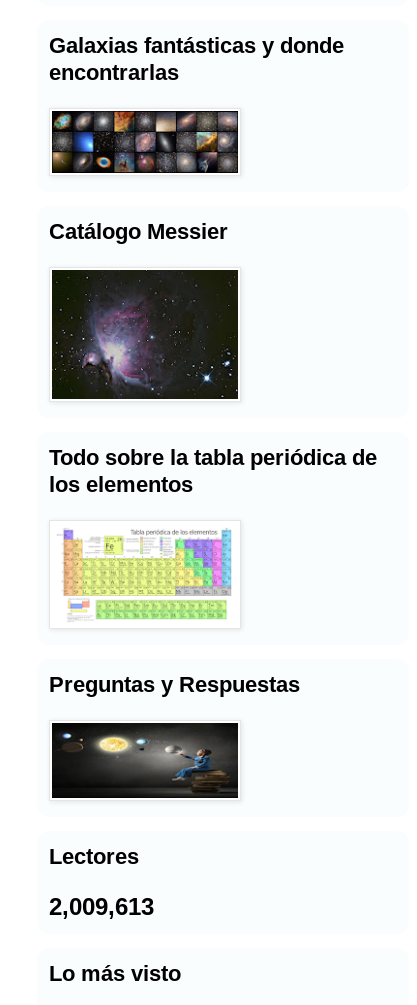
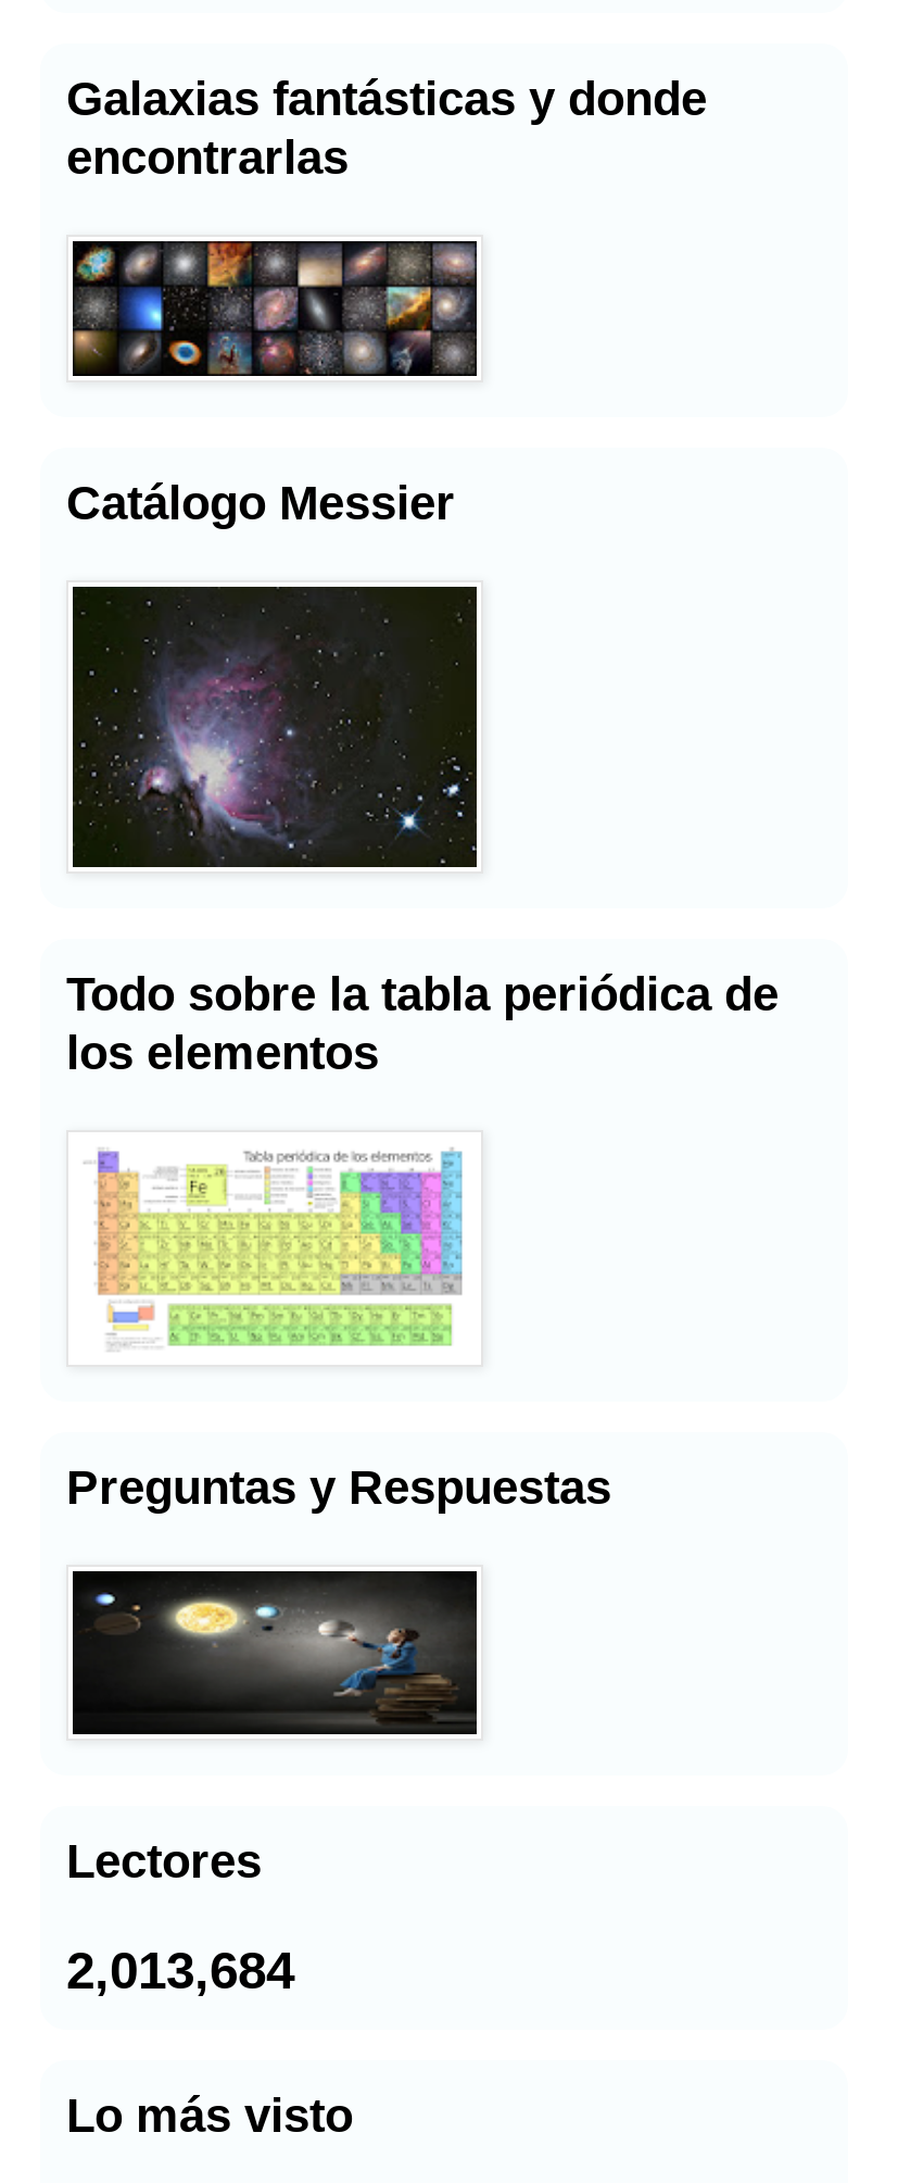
[49,893,154,920] 2,009,613 -> [66,1940,294,1998] 2,013,684

